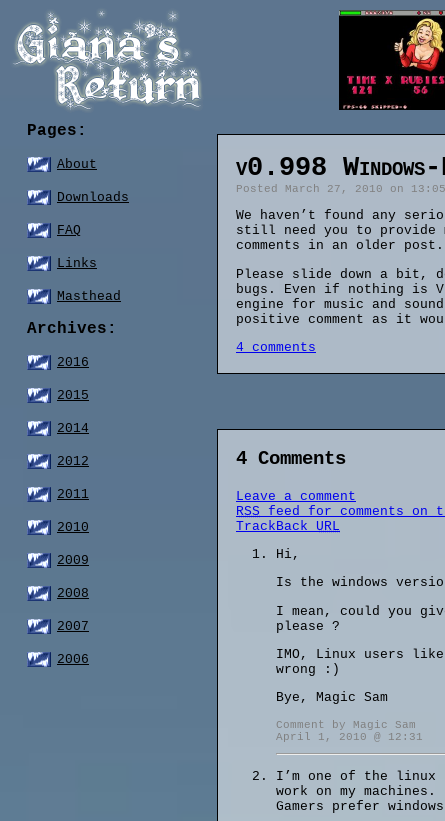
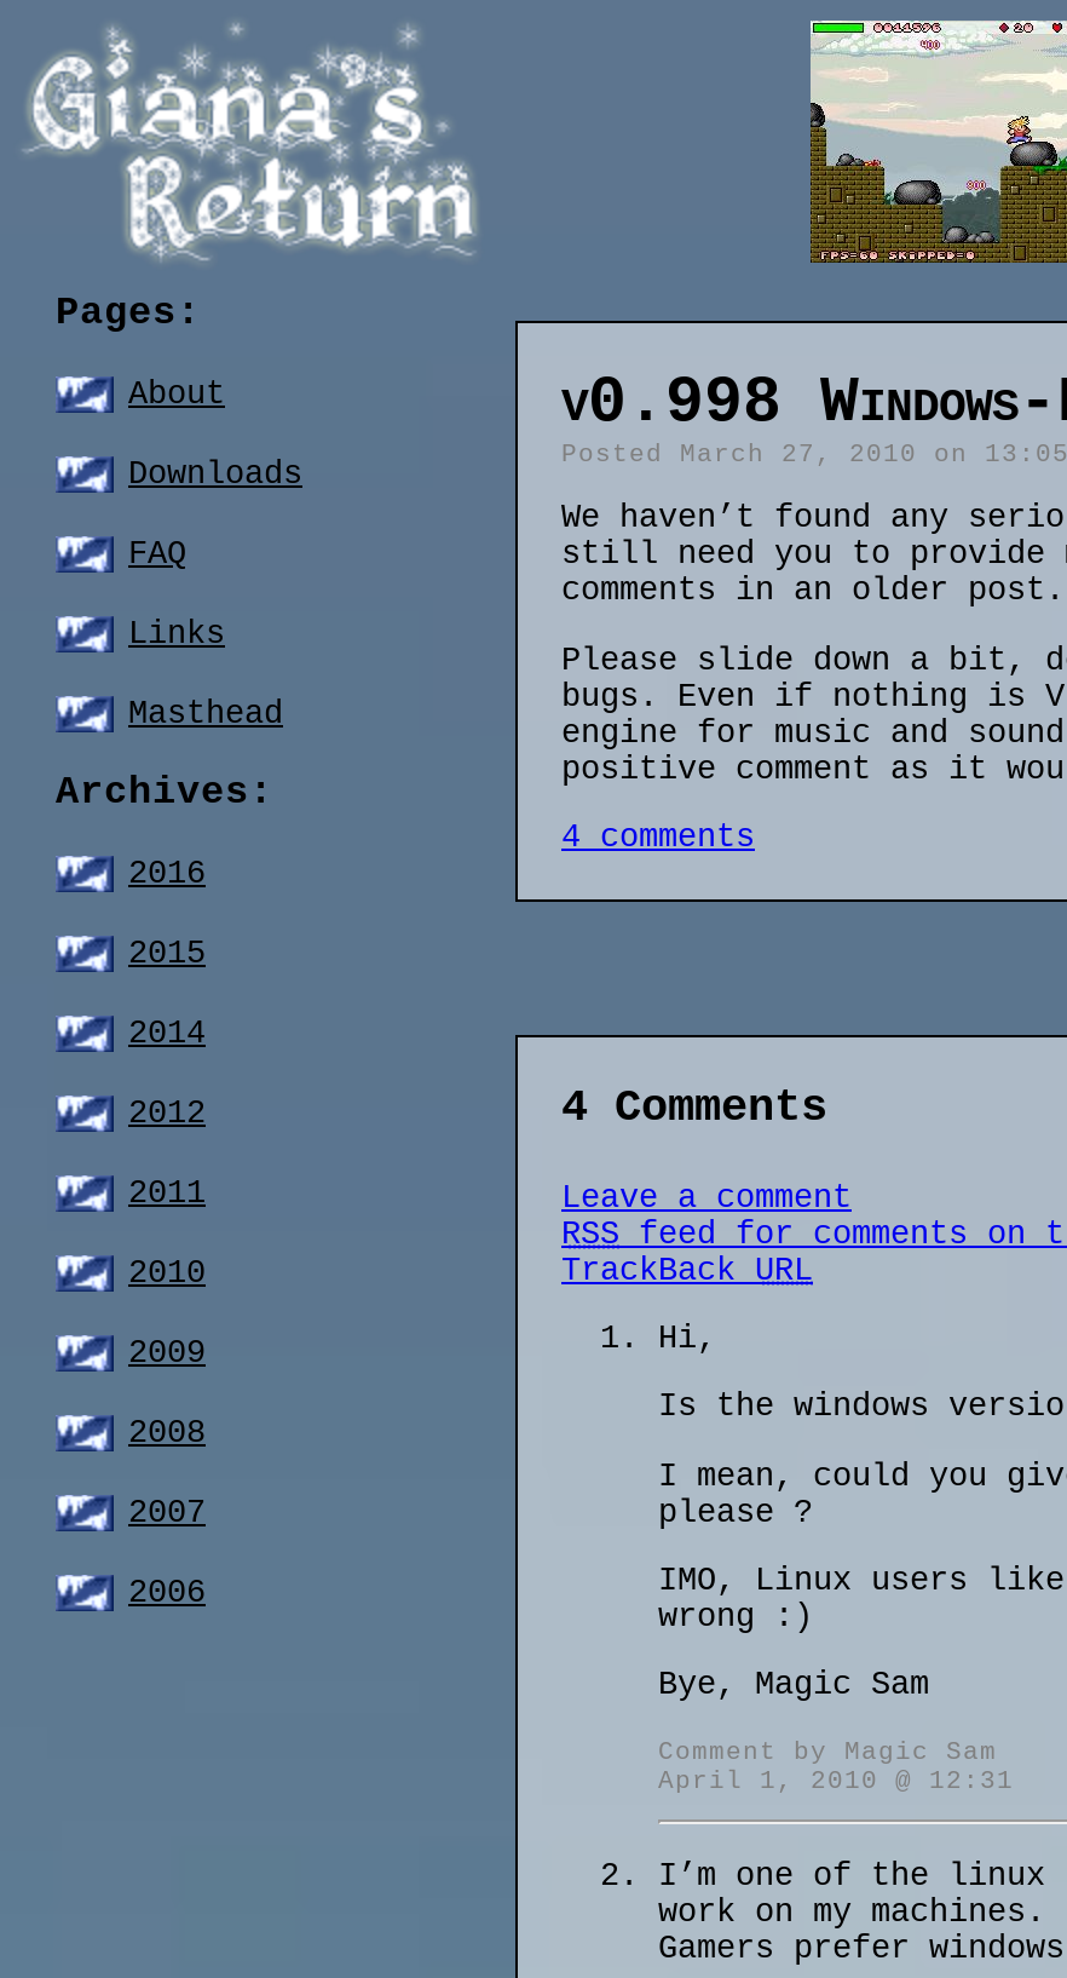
[338,9,442,110] [image] -> [808,18,1060,265] [image]

